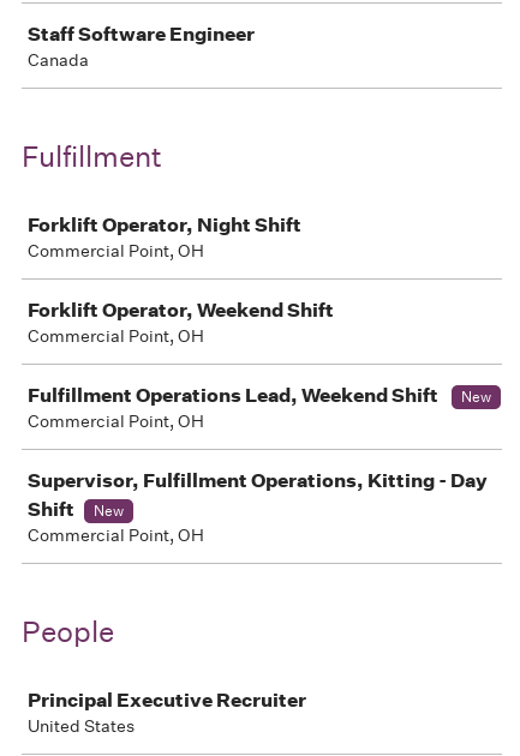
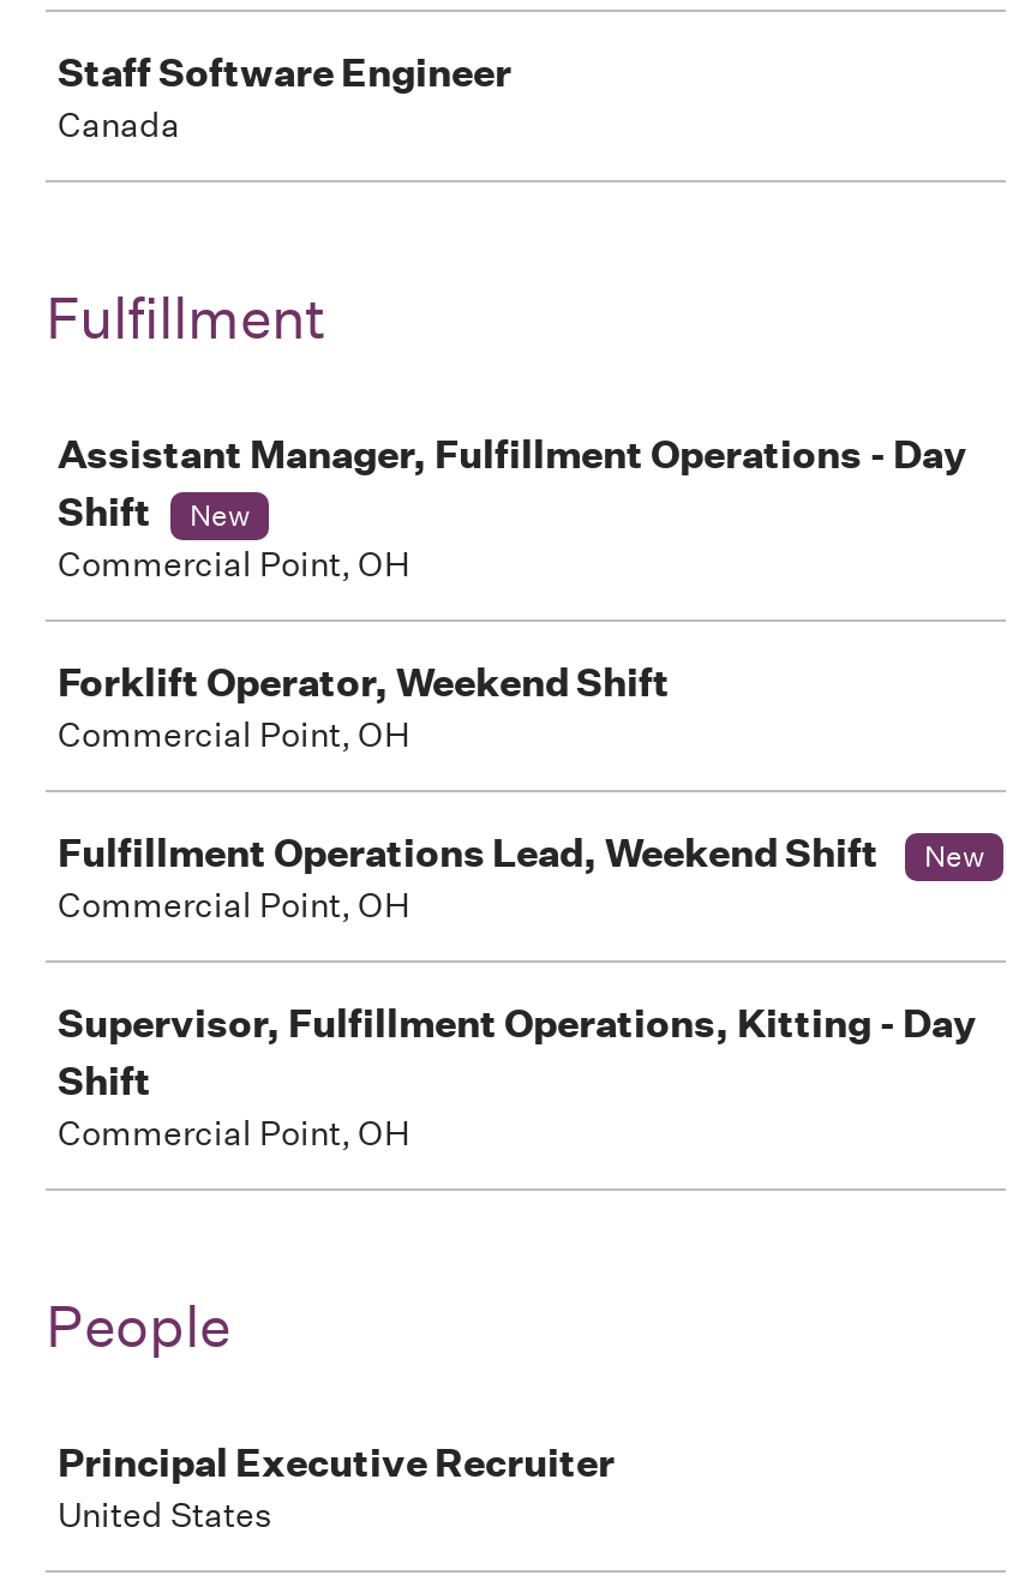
[28,212,301,236] Forklift Operator, Night Shift -> [58,430,967,535] Assistant Manager, Fulfillment Operations - Day | Shift | New
[94,500,124,521] New -> none

